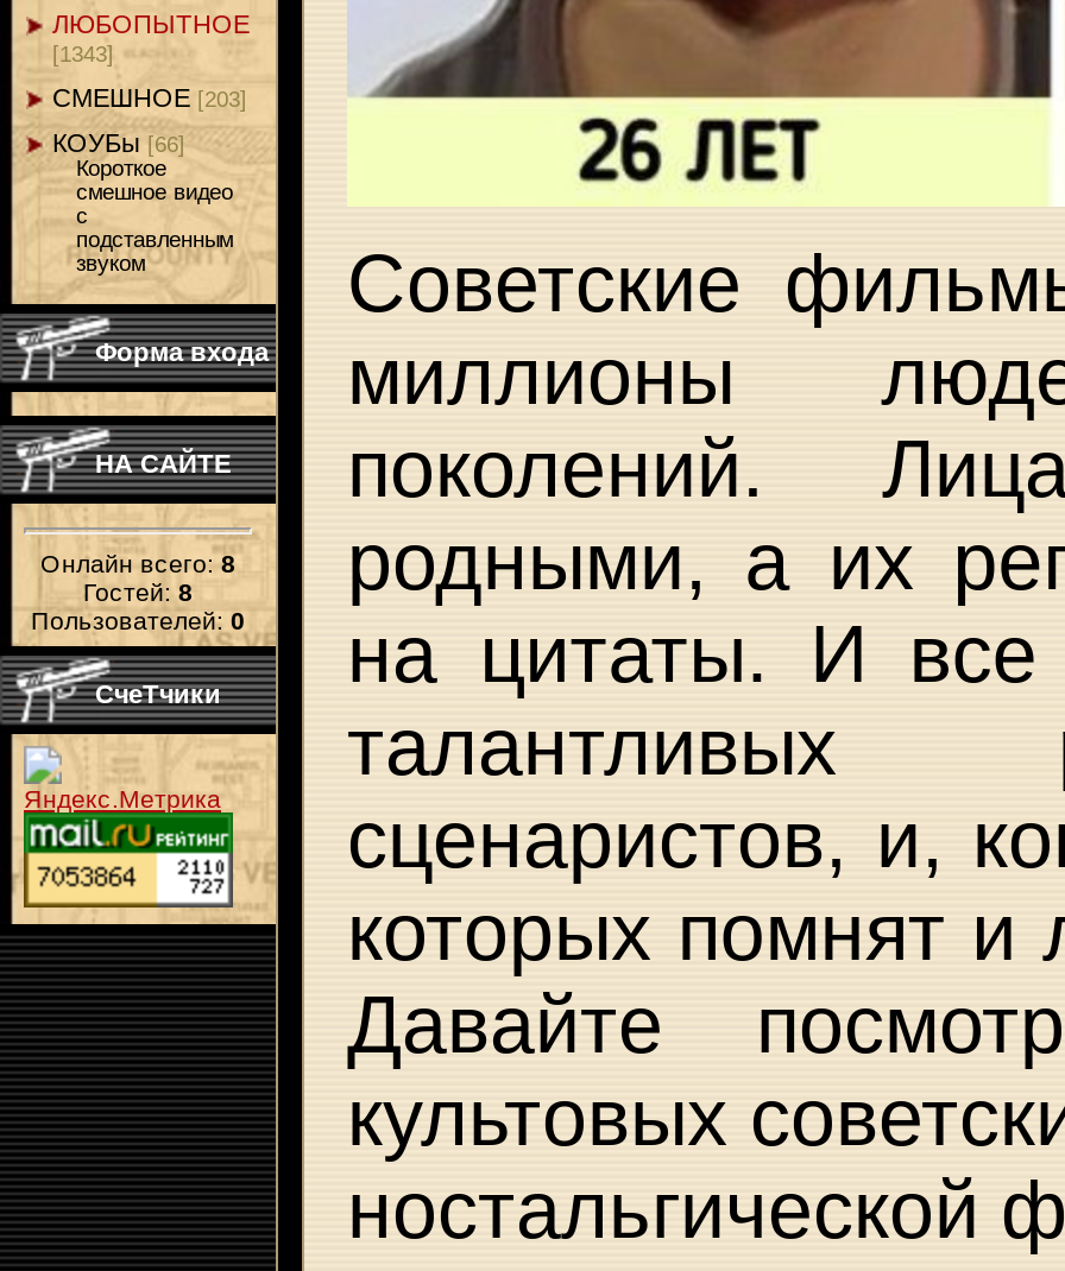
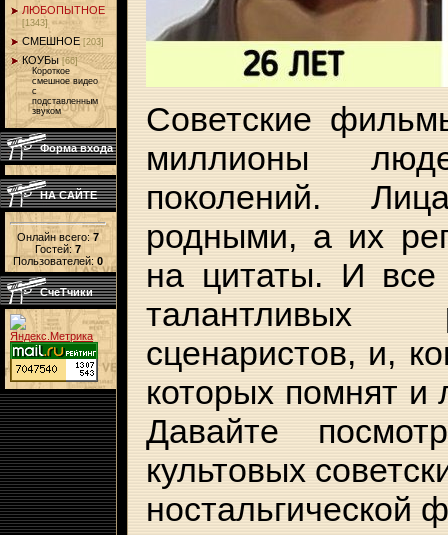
[40,548,235,577] Онлайн всего: 8 -> [17,231,99,243] Онлайн всего: 7
[83,577,193,605] Гостей: 8 -> [35,243,81,255] Гостей: 7

